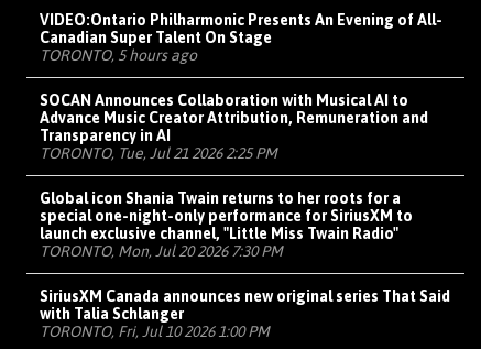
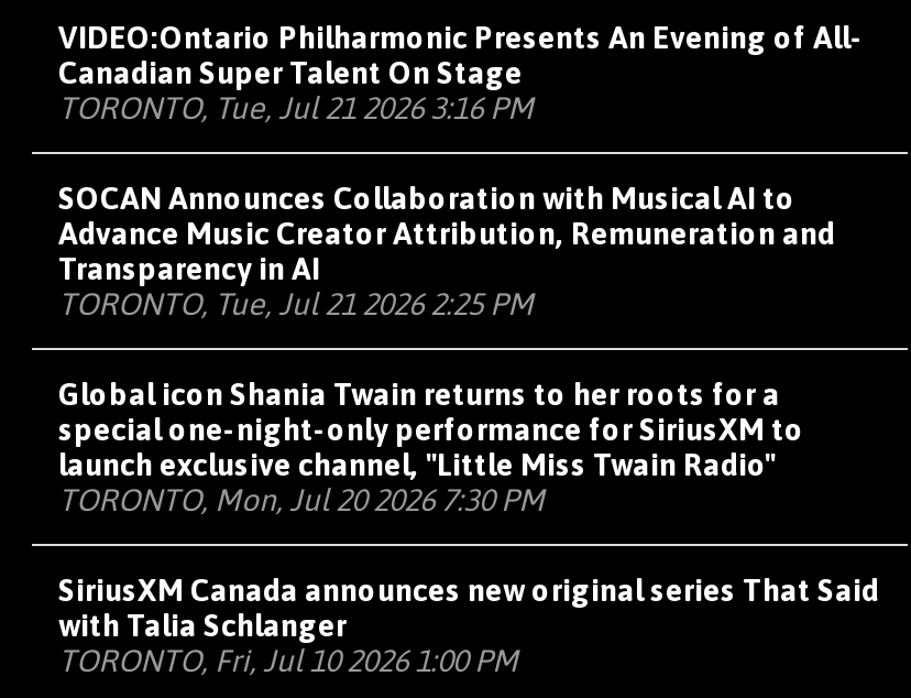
[40,46,197,63] TORONTO, 5 hours ago -> [58,89,534,125] TORONTO, Tue, Jul 21 2026 3:16 PM

